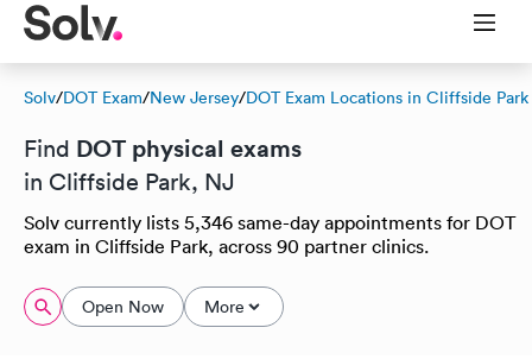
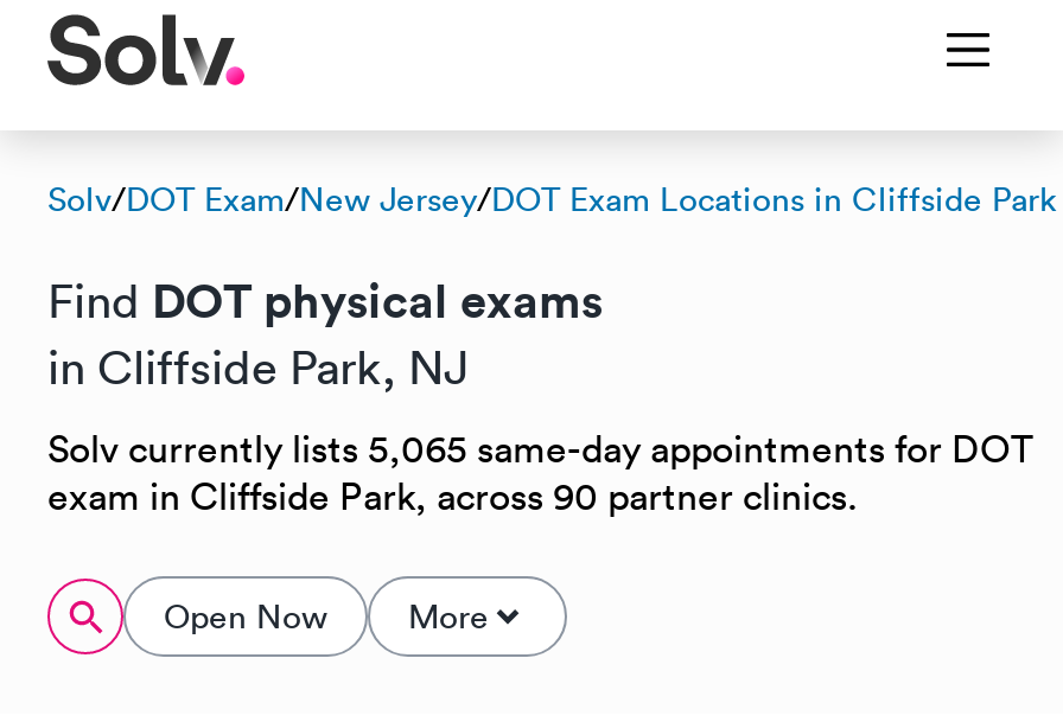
[24,210,515,234] Solv currently lists 5,346 same-day appointments for DOT -> [47,424,1032,472] Solv currently lists 5,065 same-day appointments for DOT

